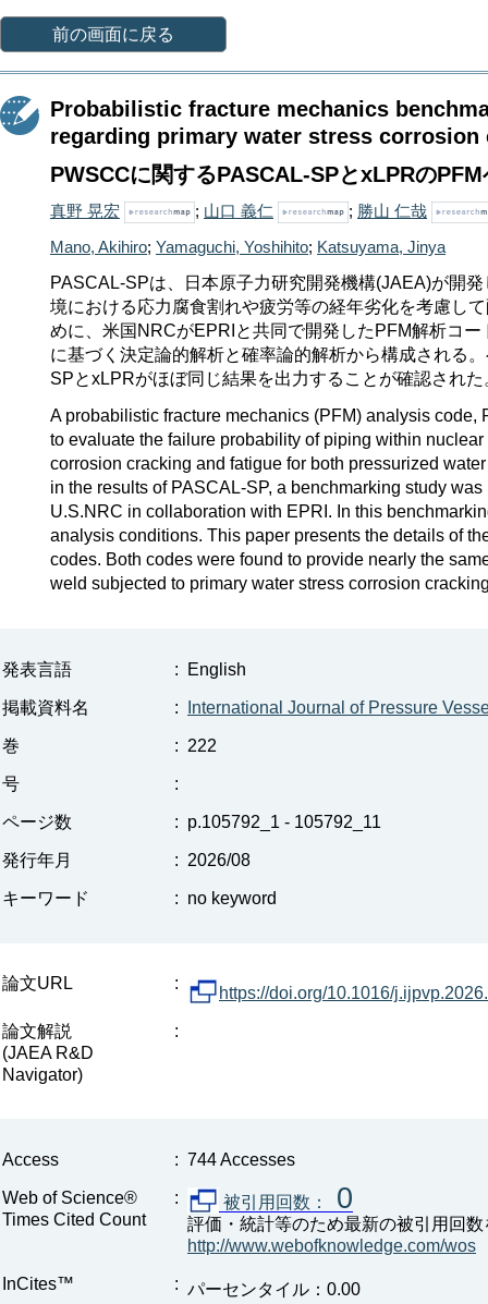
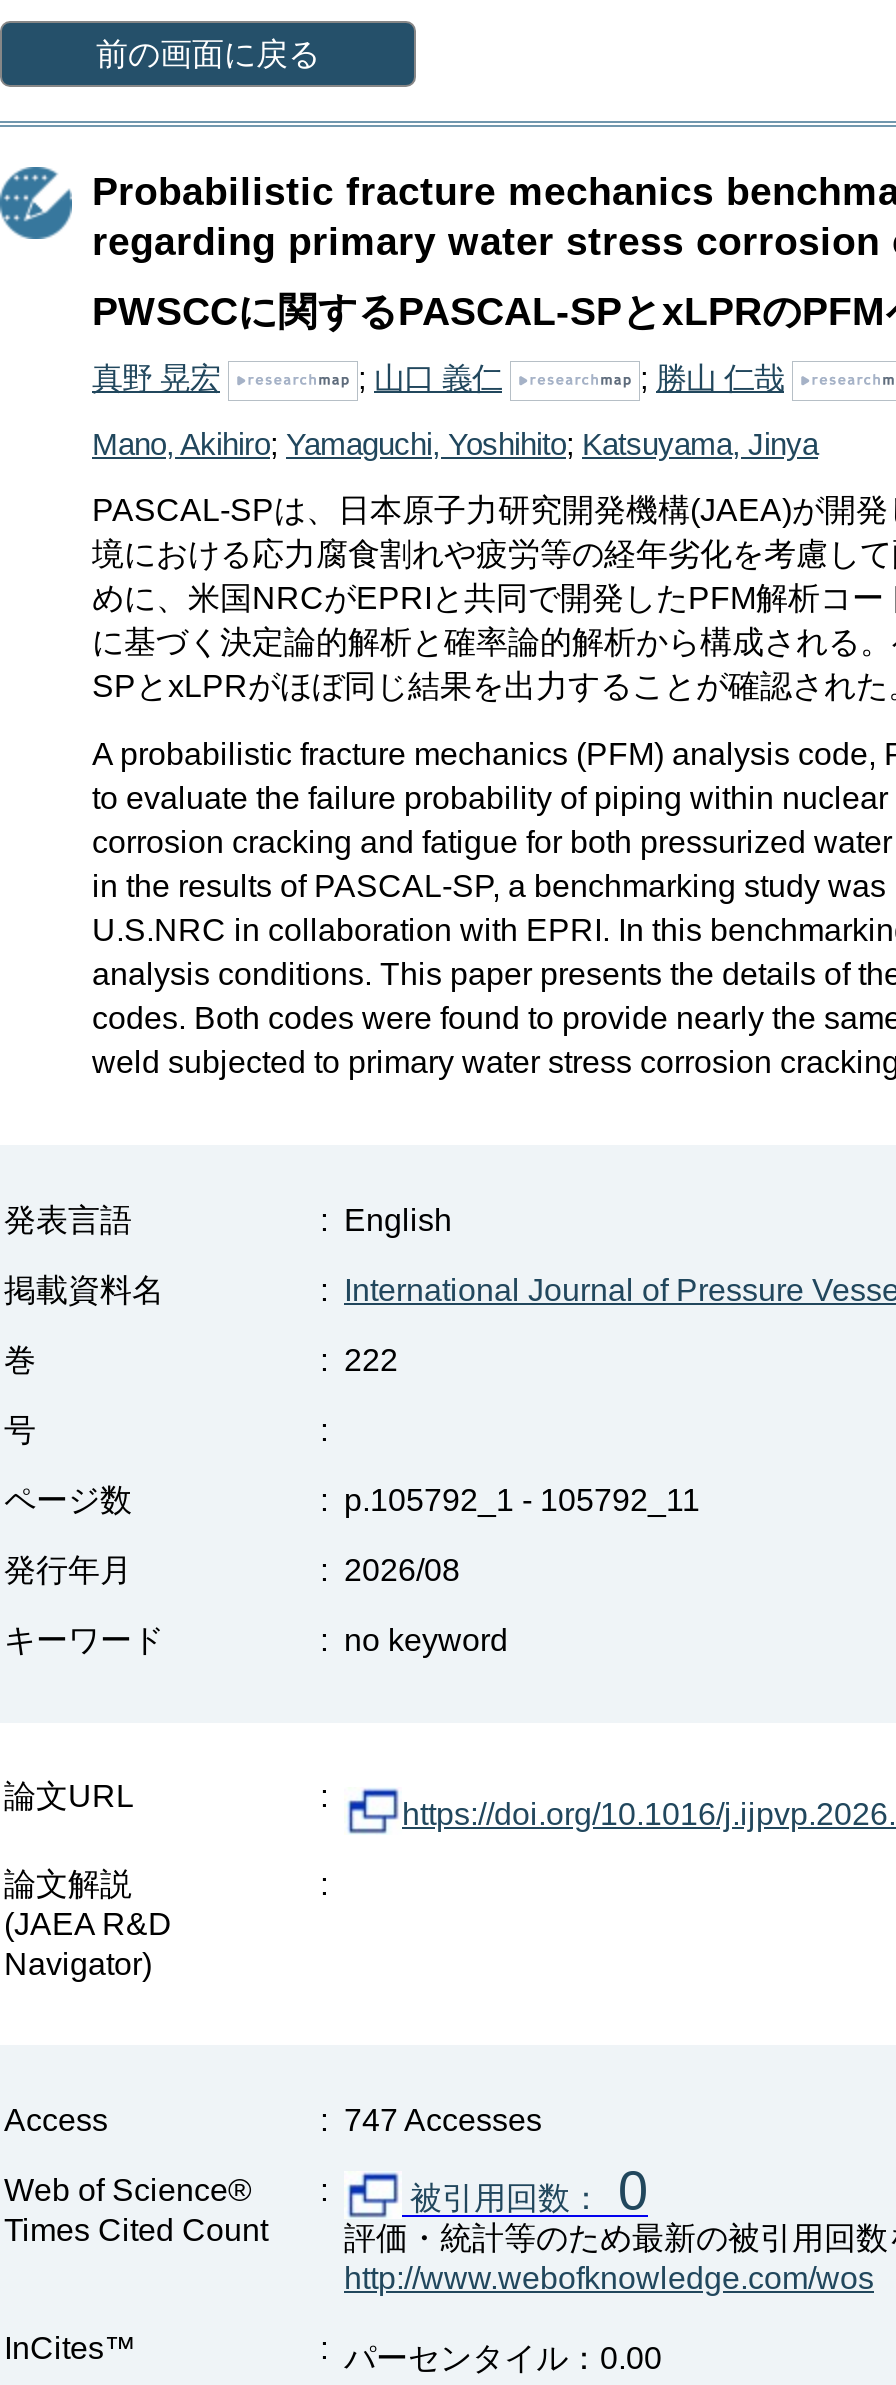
[174,1150,295,1168] : 744 Accesses -> [320,2102,542,2136] : 747 Accesses

